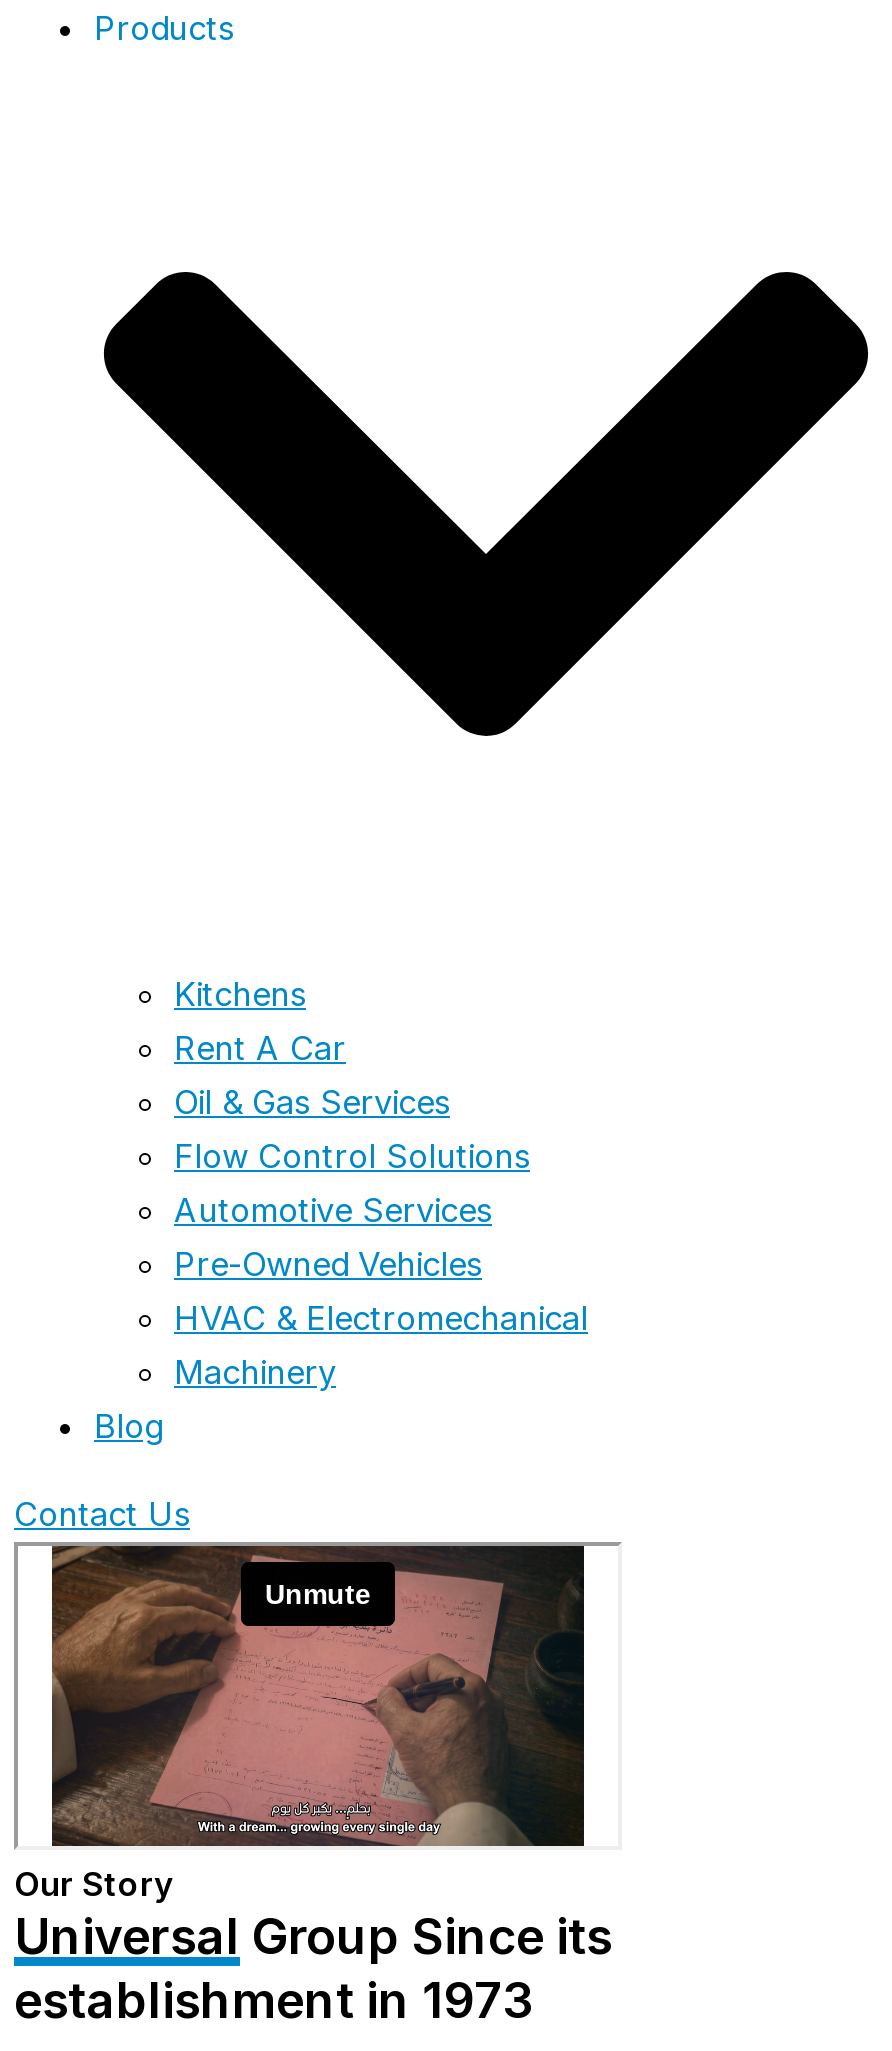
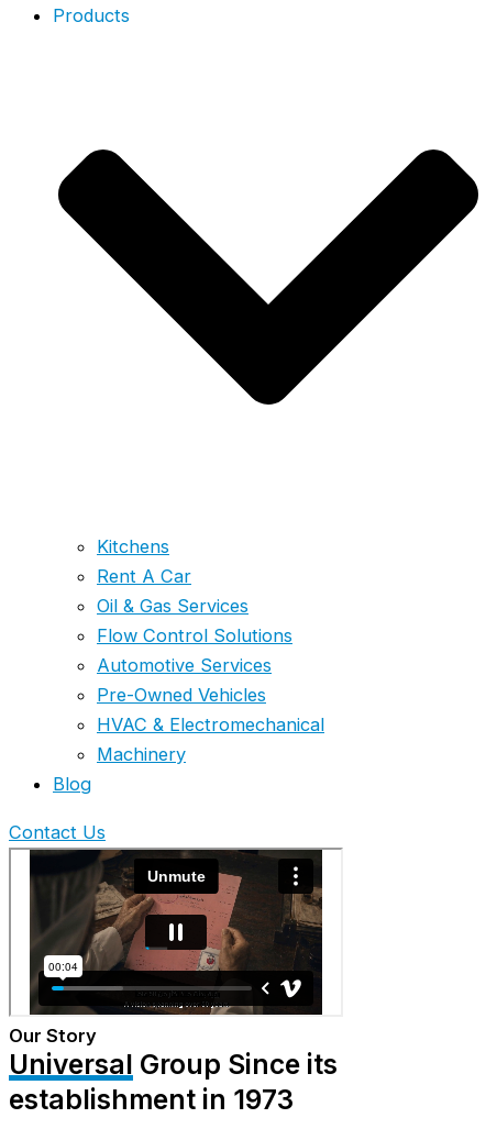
[50,1546,584,1846] [image] -> [29,850,322,1015] [image]

